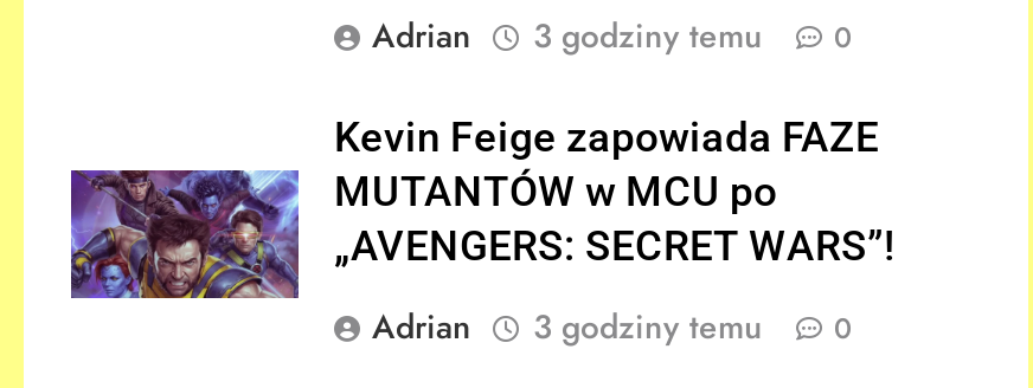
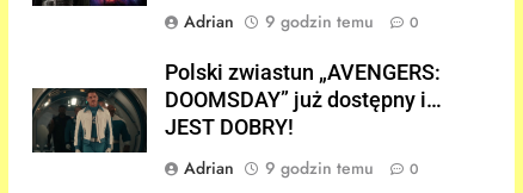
[372,12,853,59] Adrian 3 godziny temu 0 -> [184,9,419,33] Adrian 9 godzin temu 0
[69,113,896,300] [image] | Kevin Feige zapowiada FAZE | MUTANTÓW w MCU po | „AVENGERS: SECRET WARS”! -> [31,61,442,154] [image] | Polski zwiastun „AVENGERS: | DOOMSDAY” już dostępny i… | JEST DOBRY!
[372,303,853,350] Adrian 3 godziny temu 0 -> [184,156,419,180] Adrian 9 godzin temu 0

